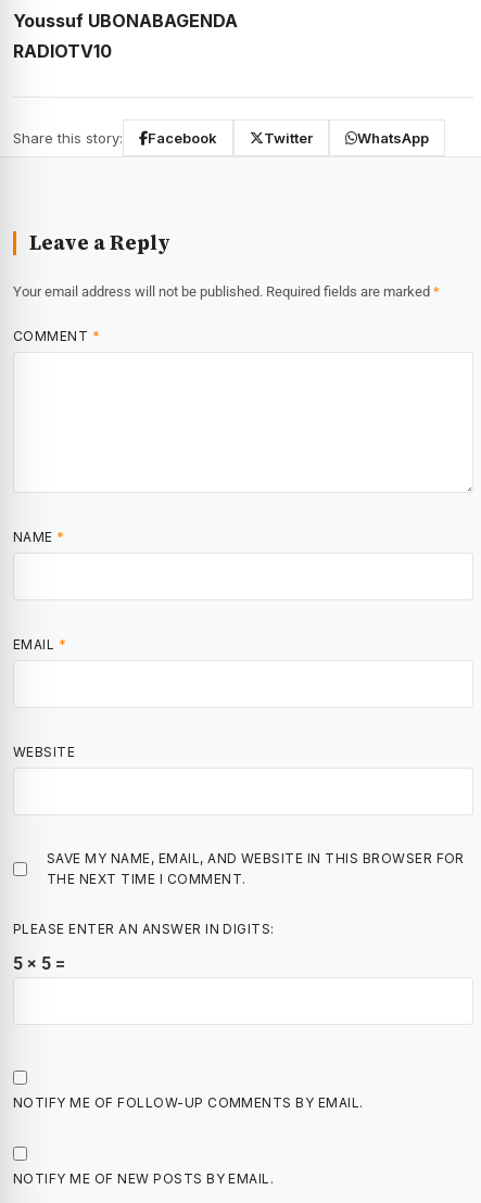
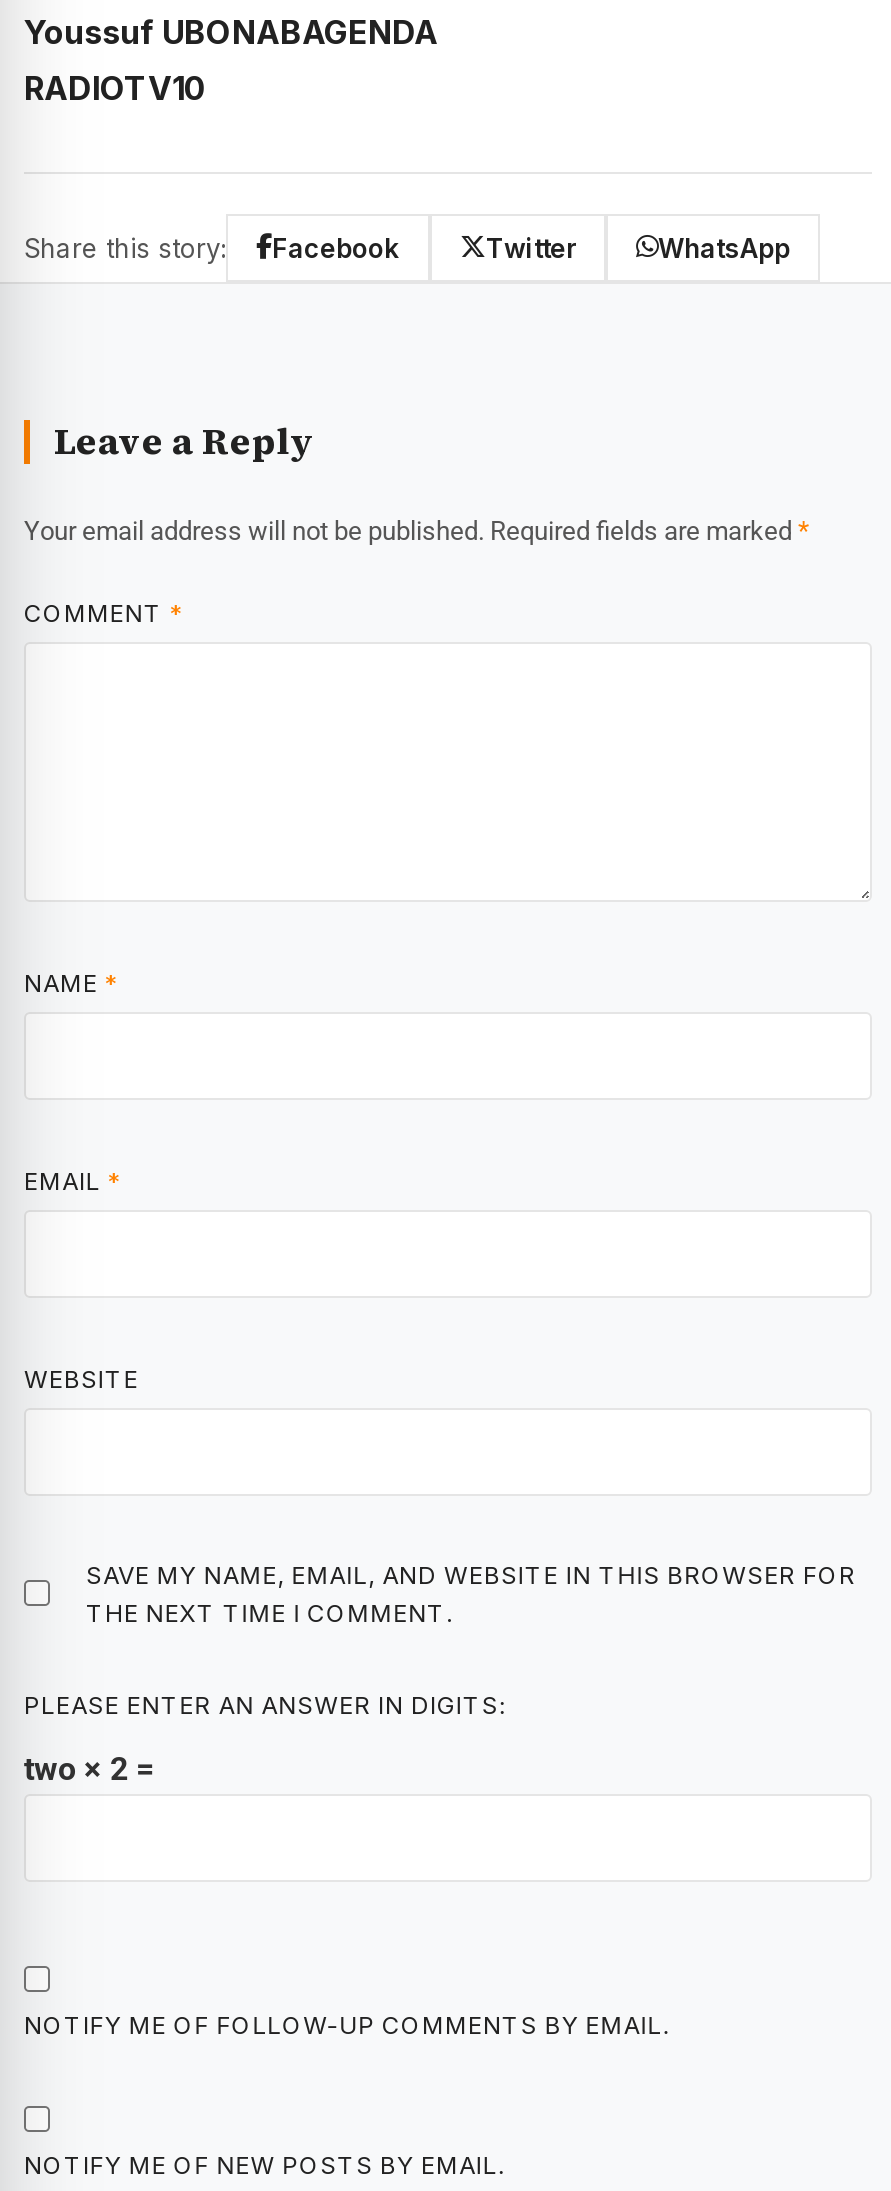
[13,953,65,974] 5 × 5 = -> [24,1749,154,1787] two × 2 =

